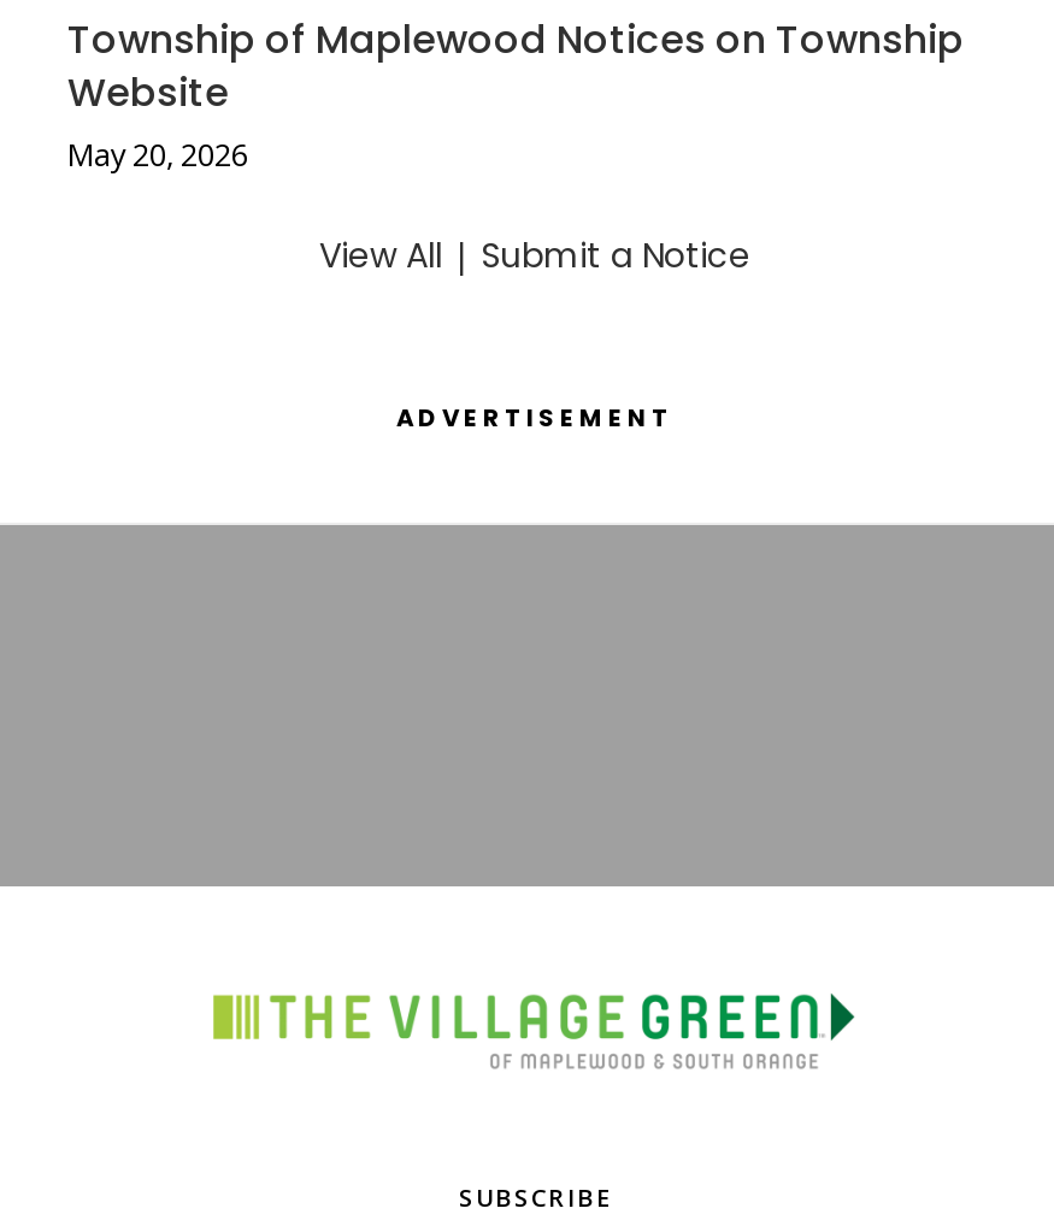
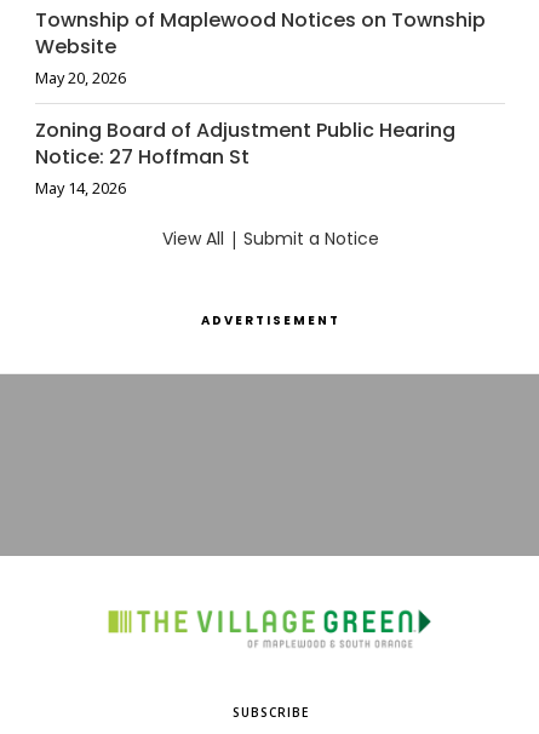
none -> [35,116,455,199] Zoning Board of Adjustment Public Hearing | Notice: 27 Hoffman St | May 14, 2026

